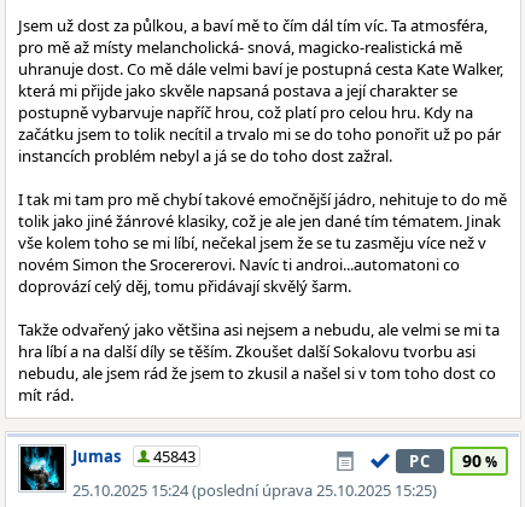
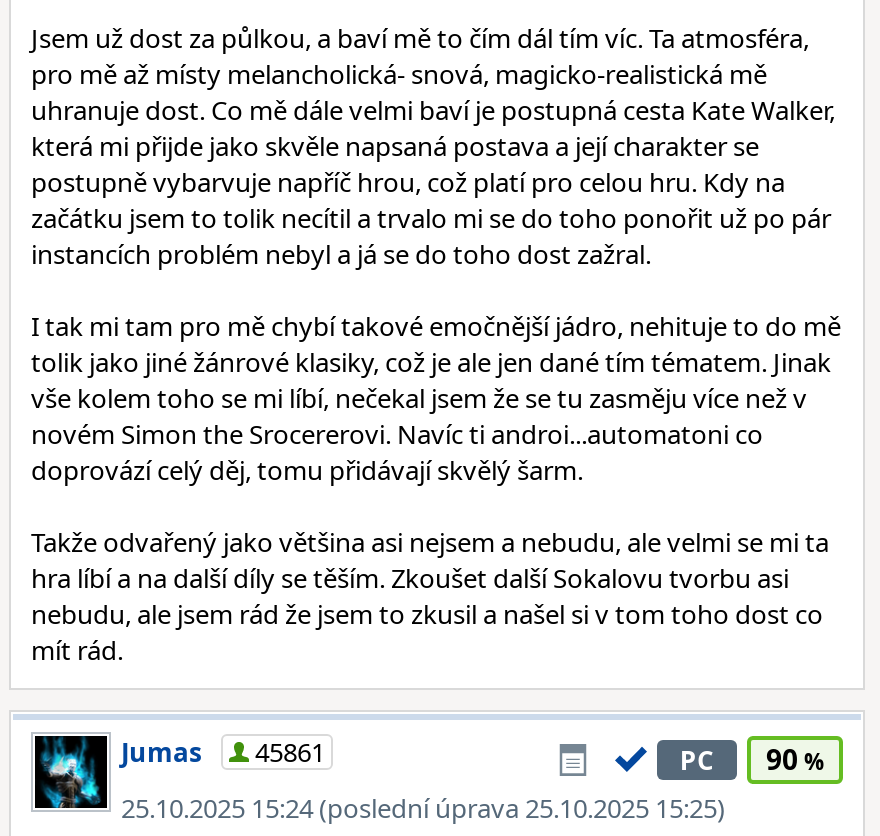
[72,445,196,467] Jumas 45843 -> [121,734,325,770] Jumas 45861

